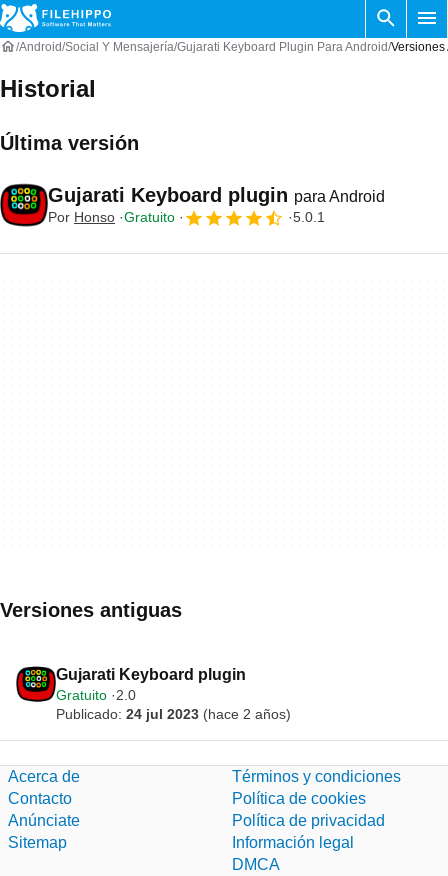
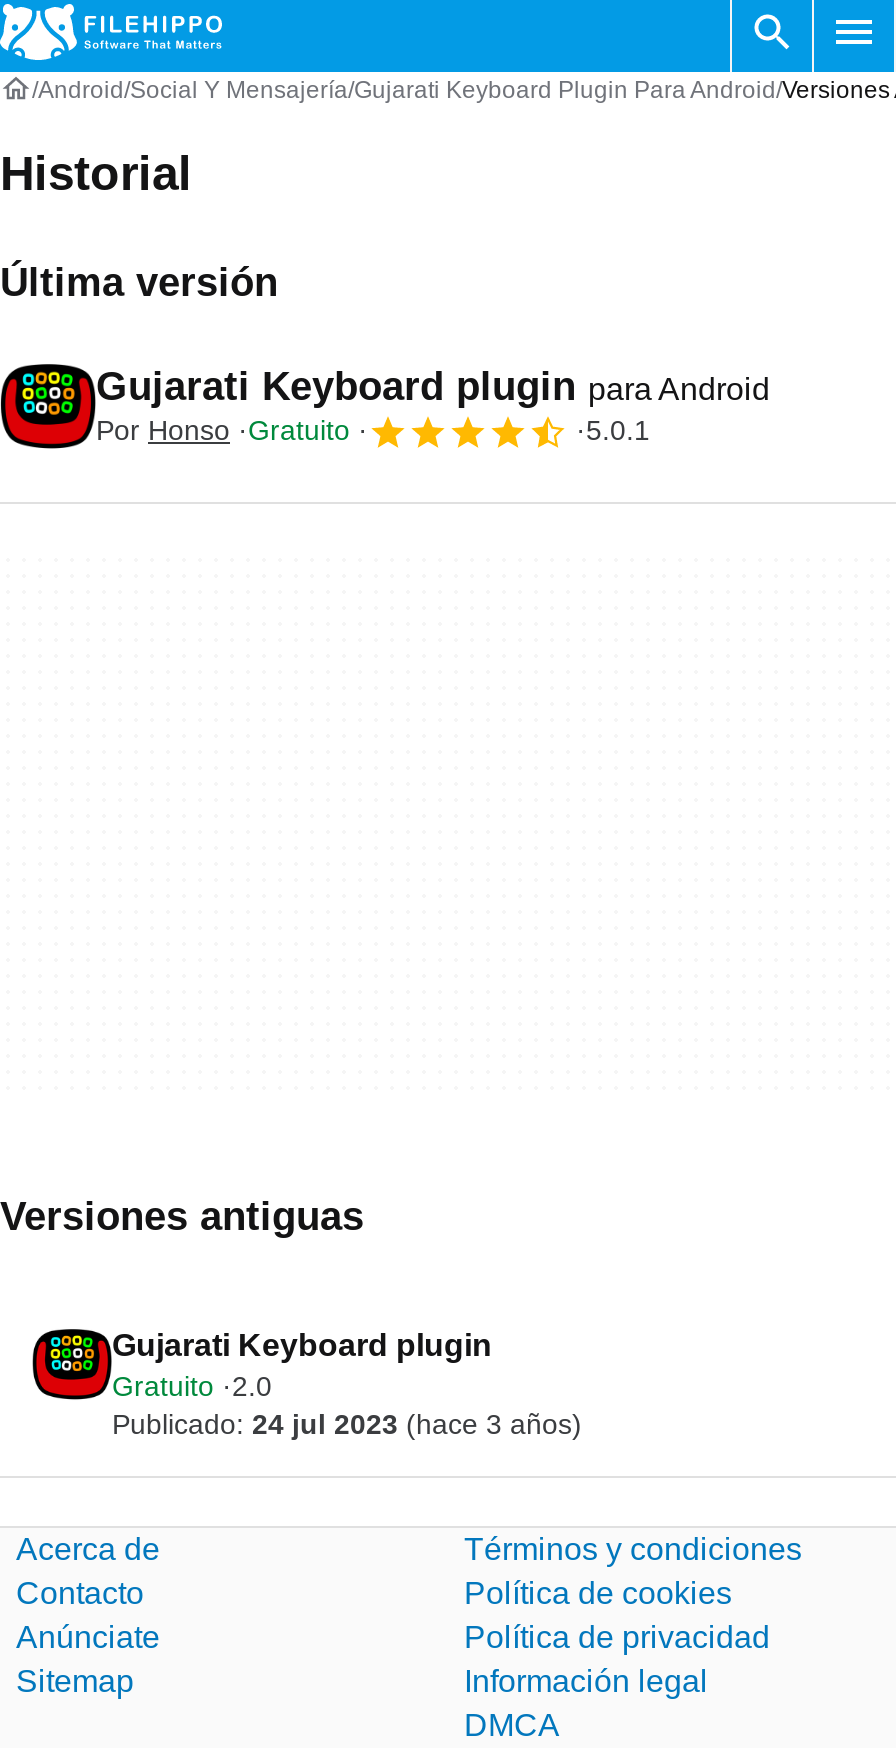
[56,706,291,722] Publicado: 24 jul 2023 (hace 2 años) -> [112,1408,582,1440] Publicado: 24 jul 2023 (hace 3 años)

